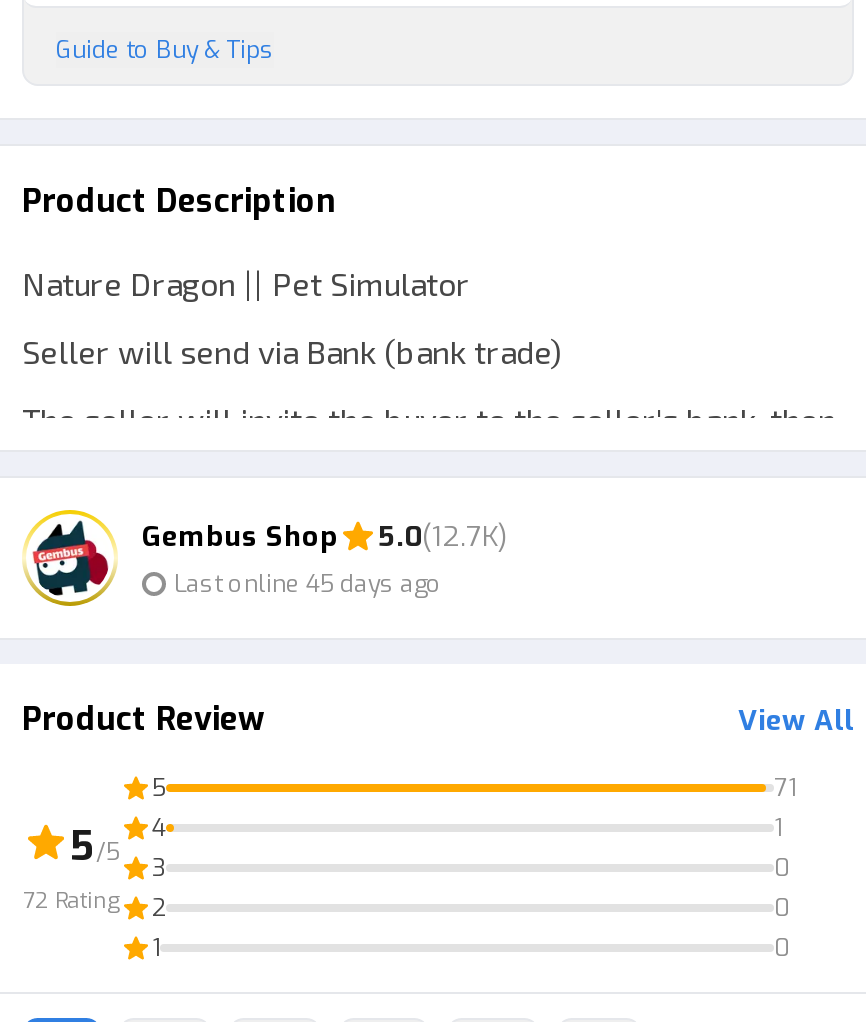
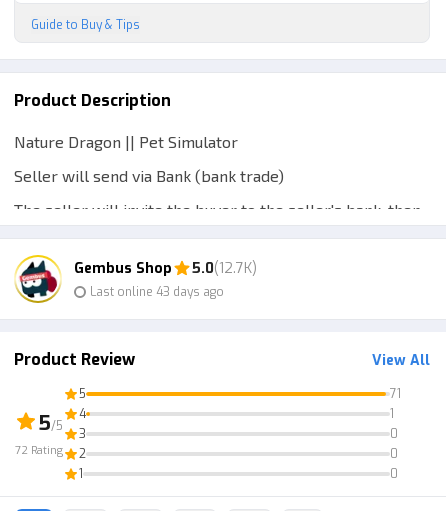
[174,567,442,599] Last online 45 days ago -> [90,283,224,299] Last online 43 days ago

